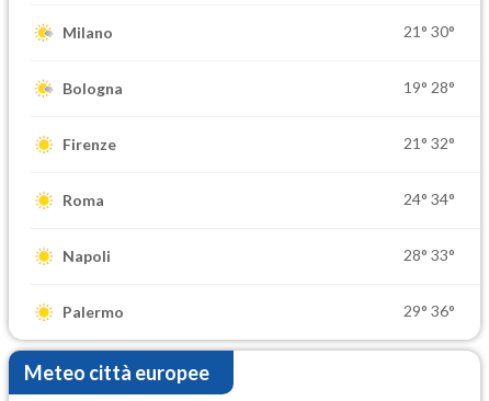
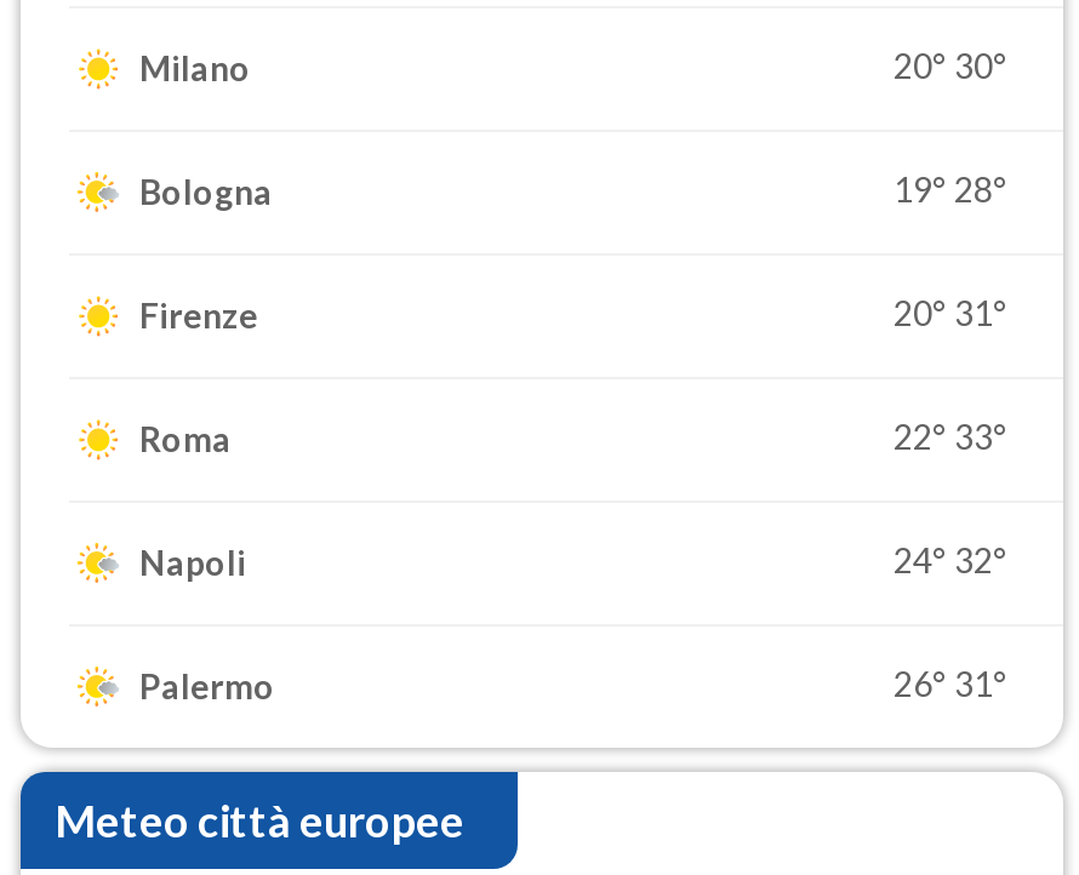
[403,22,455,41] 21° 30° -> [894,45,1007,86] 20° 30°
[403,134,455,152] 21° 32° -> [894,292,1007,334] 20° 31°
[403,190,455,208] 24° 34° -> [894,416,1007,457] 22° 33°
[403,246,455,264] 28° 33° -> [894,540,1007,581] 24° 32°
[403,301,455,320] 29° 36° -> [894,663,1007,704] 26° 31°

